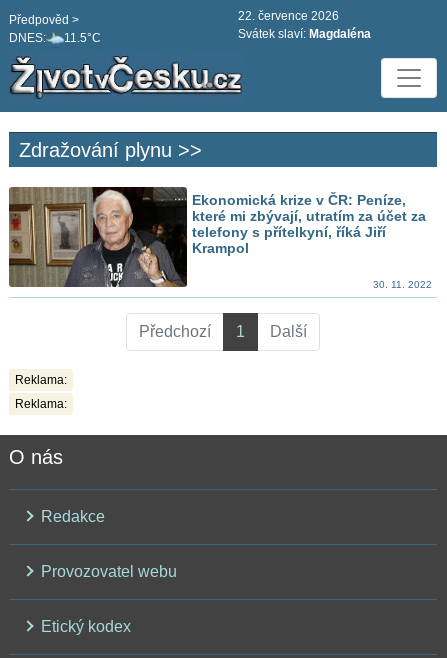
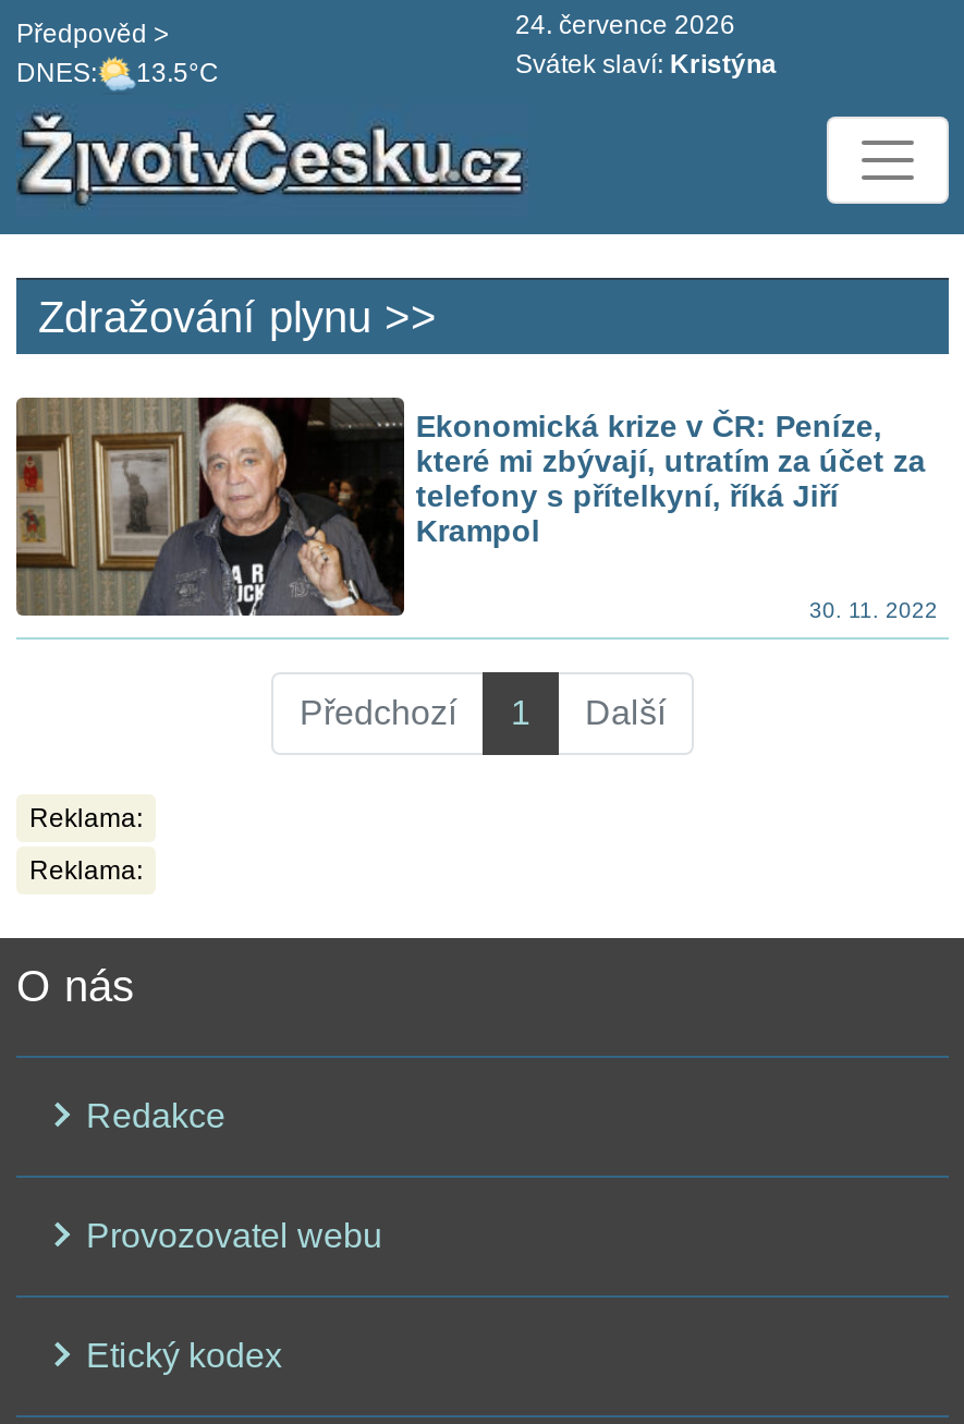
[238,9,339,23] 22. července 2026 -> [515,10,735,40] 24. července 2026
[9,31,101,45] DNES: 11.5°C -> [16,59,219,89] DNES: 13.5°C
[238,27,371,41] Svátek slaví: Magdaléna -> [515,49,777,80] Svátek slaví: Kristýna

